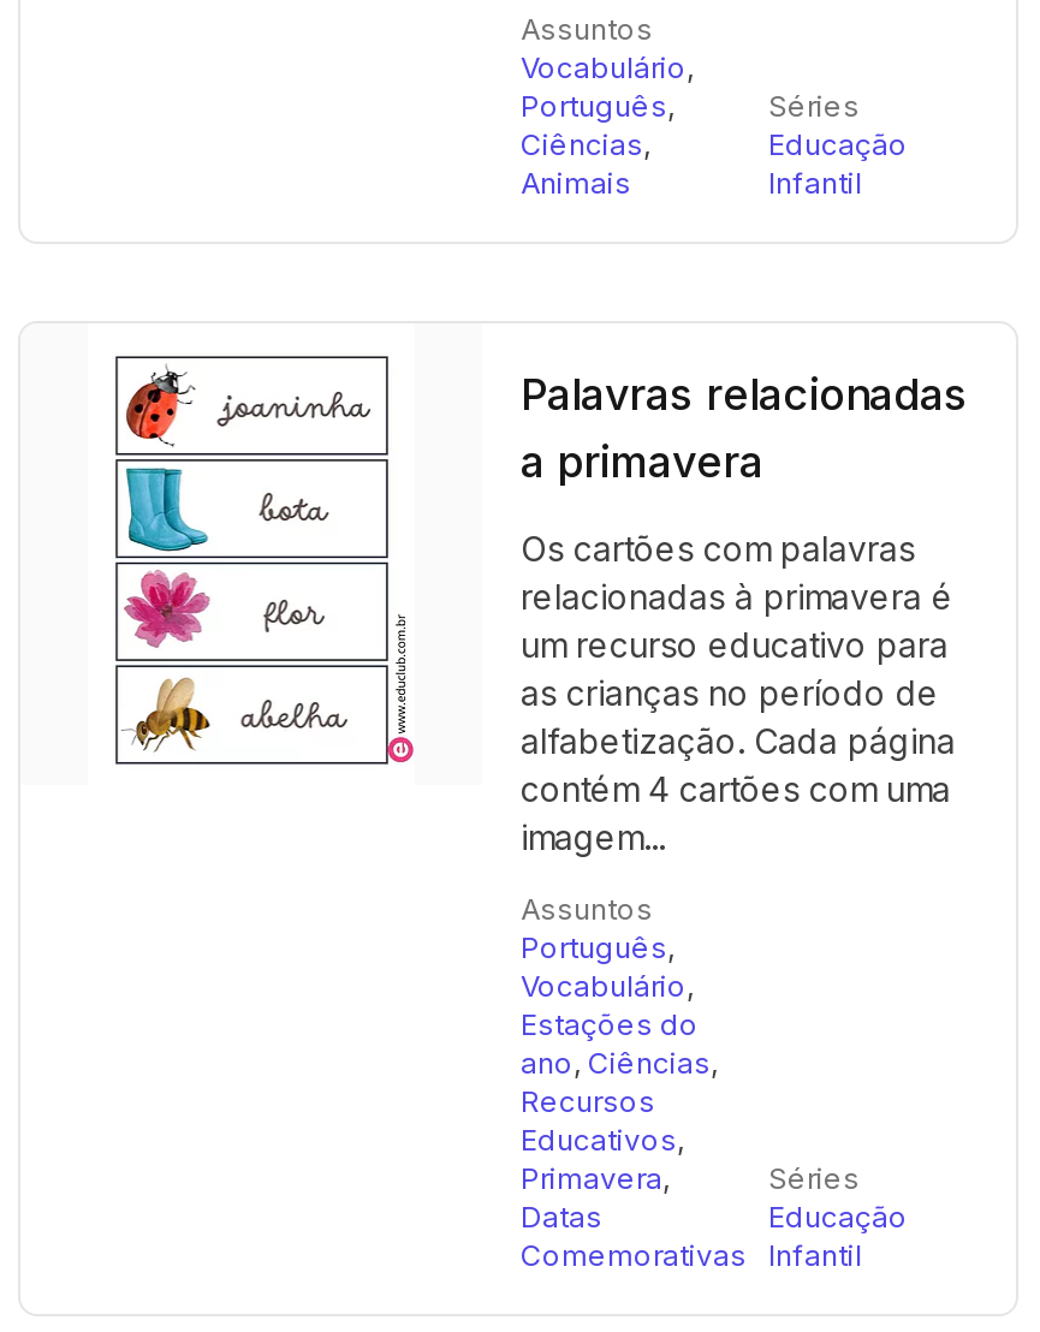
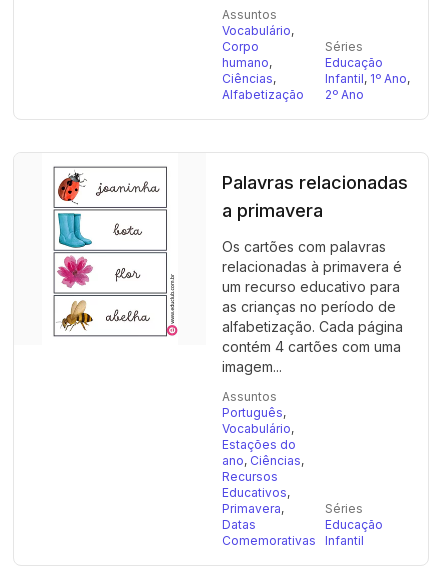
[521,88,674,124] Português, -> [222,39,272,70] Corpo | humano,
[521,165,631,201] Animais -> [222,87,304,102] Alfabetização
[768,165,862,201] Infantil -> [325,71,410,102] Infantil, 1º Ano, | 2º Ano

